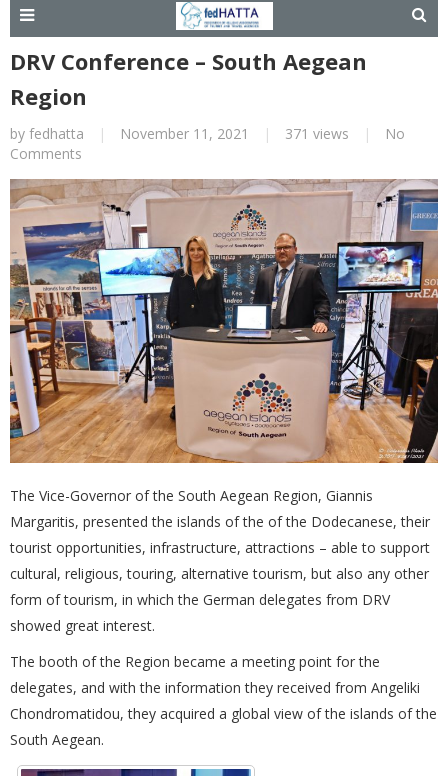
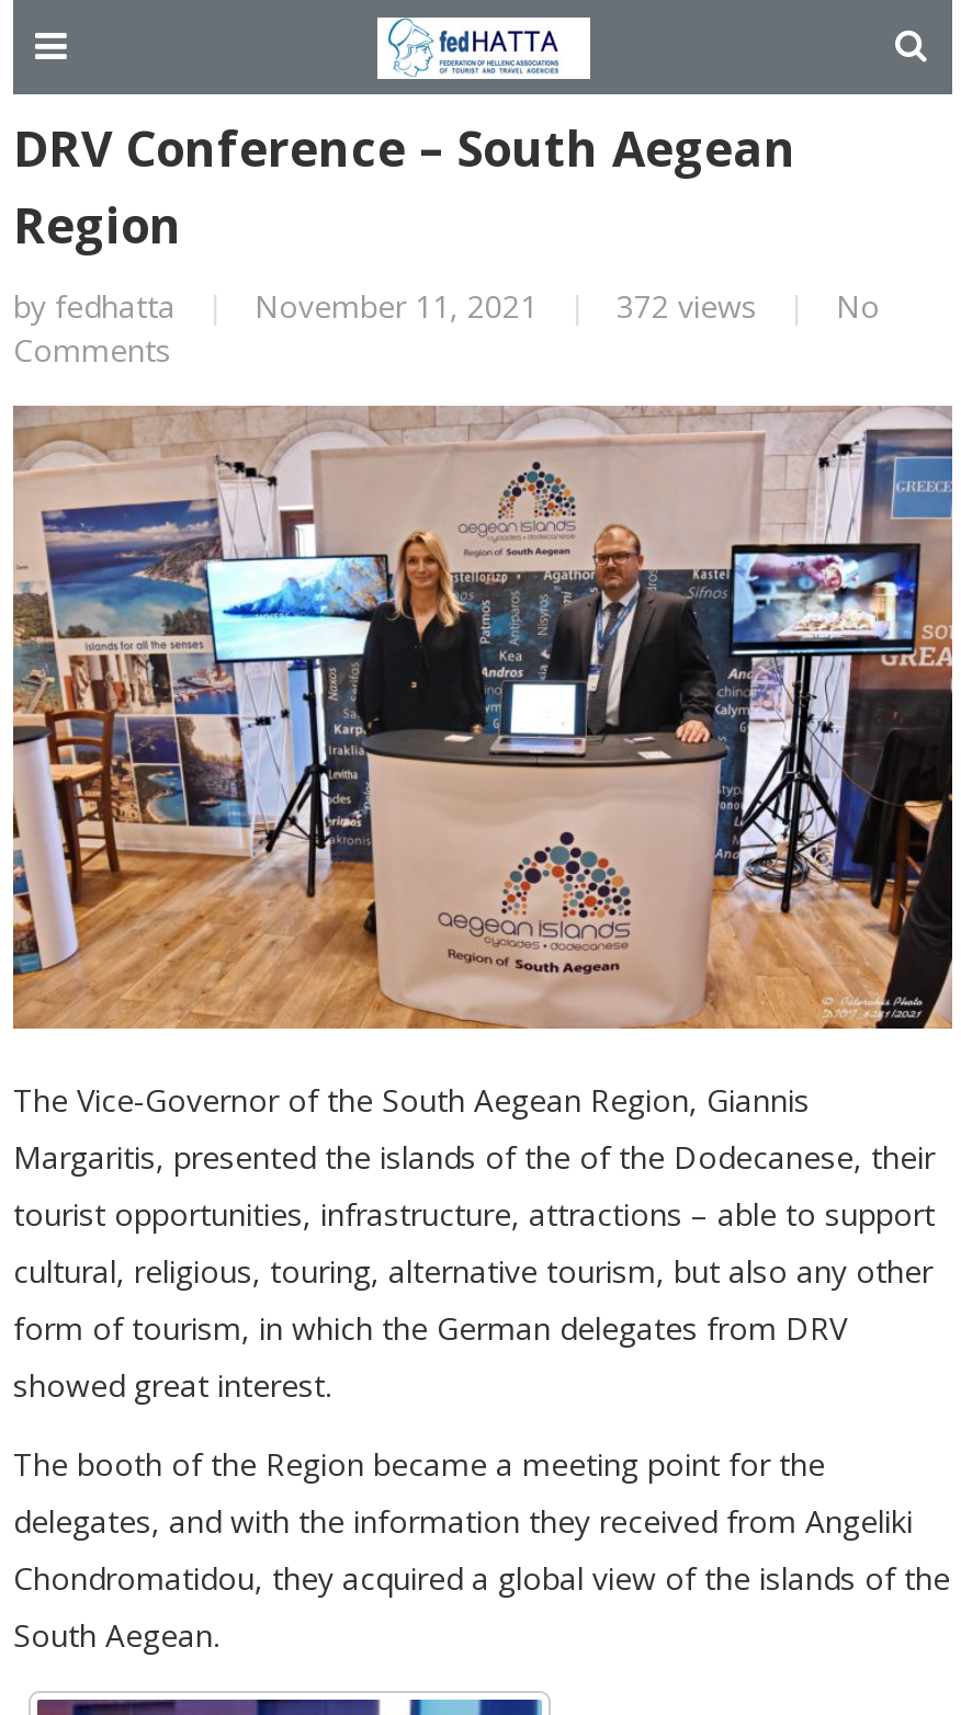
[285,124,349,143] 371 views -> [617,285,757,327] 372 views

